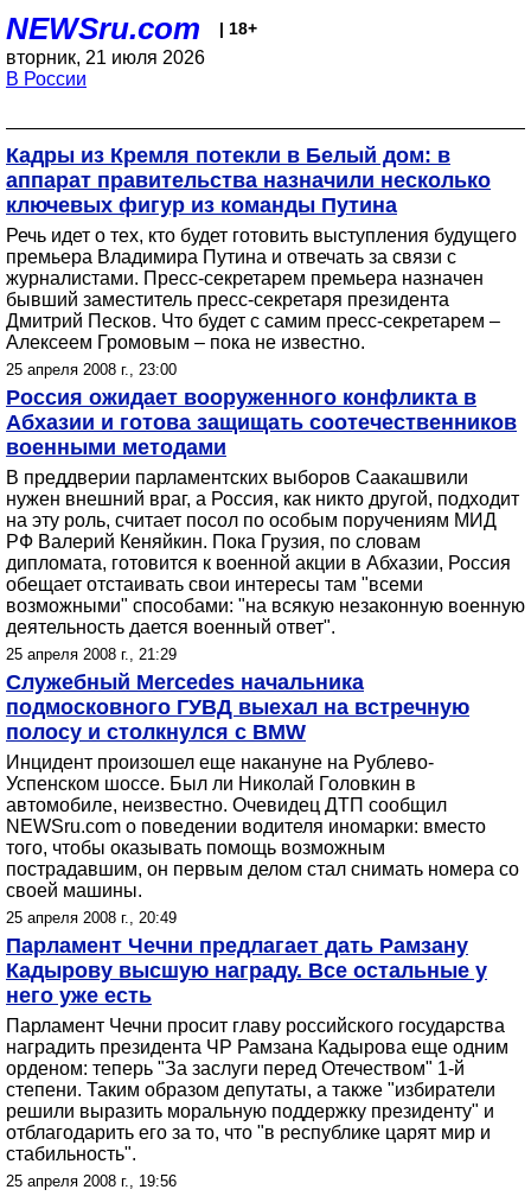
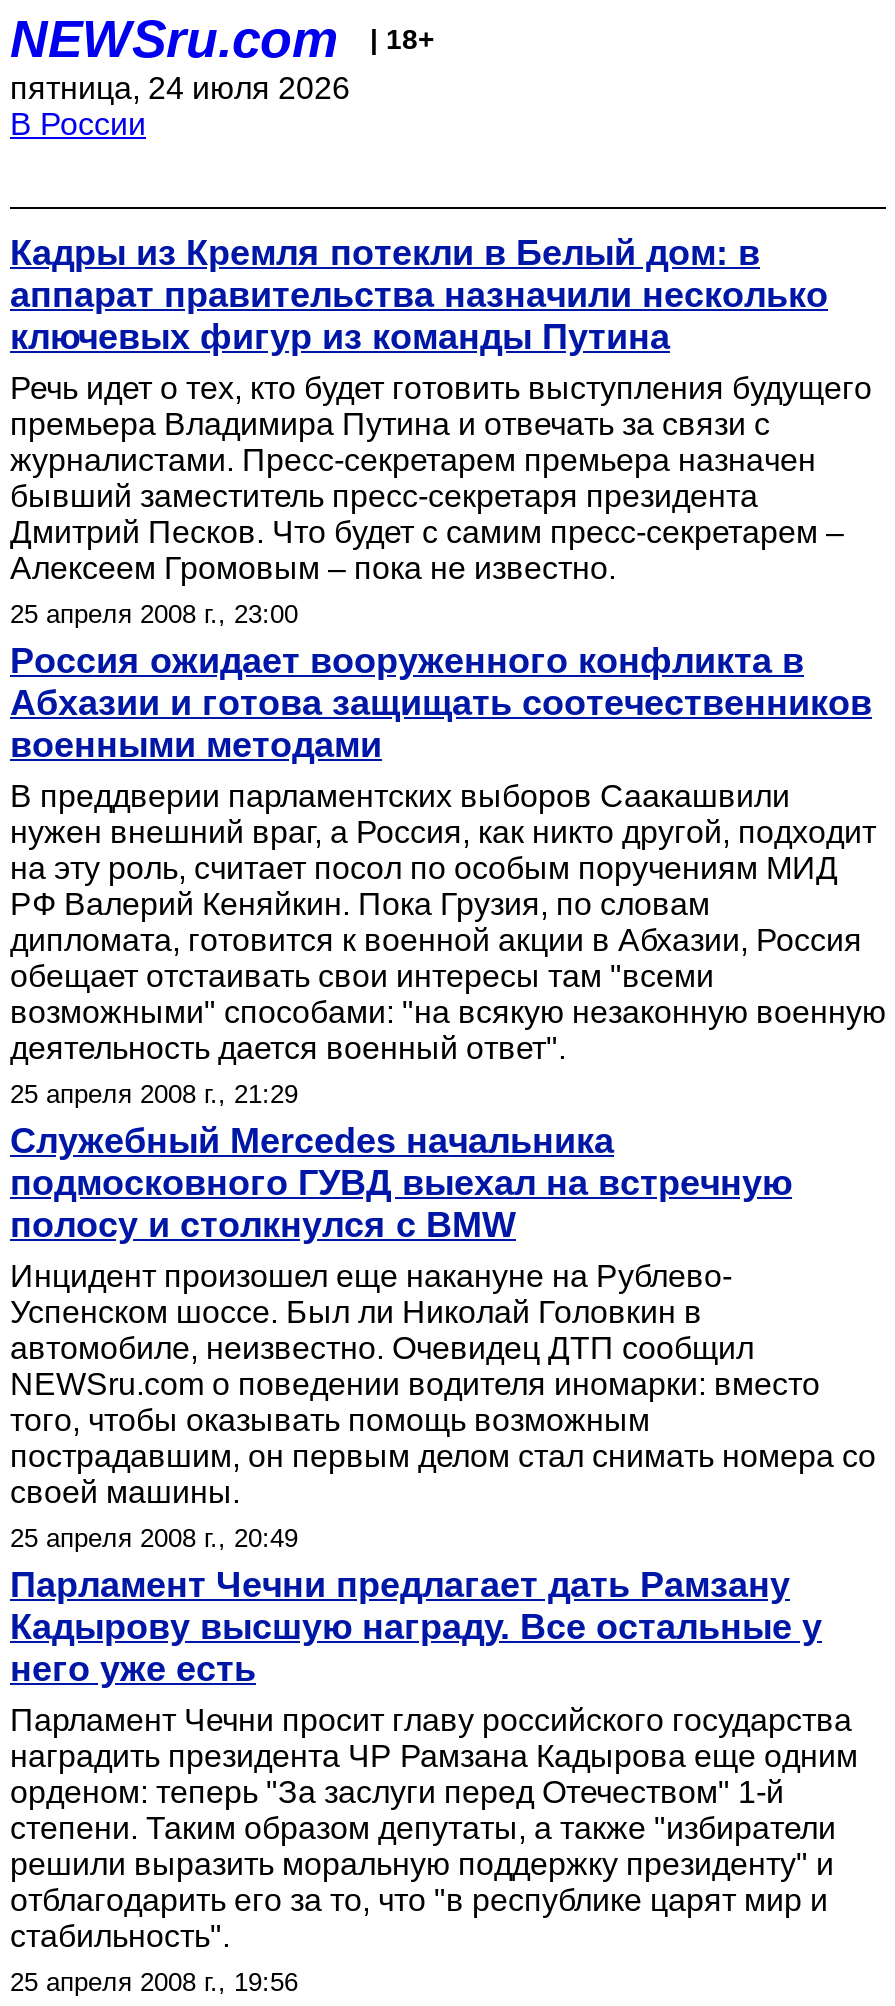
[6,47,205,68] вторник, 21 июля 2026 -> [10,71,350,105] пятница, 24 июля 2026

